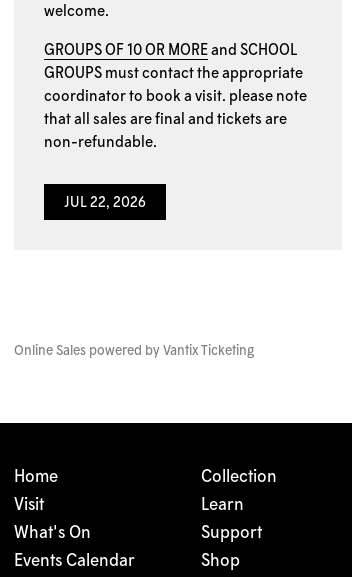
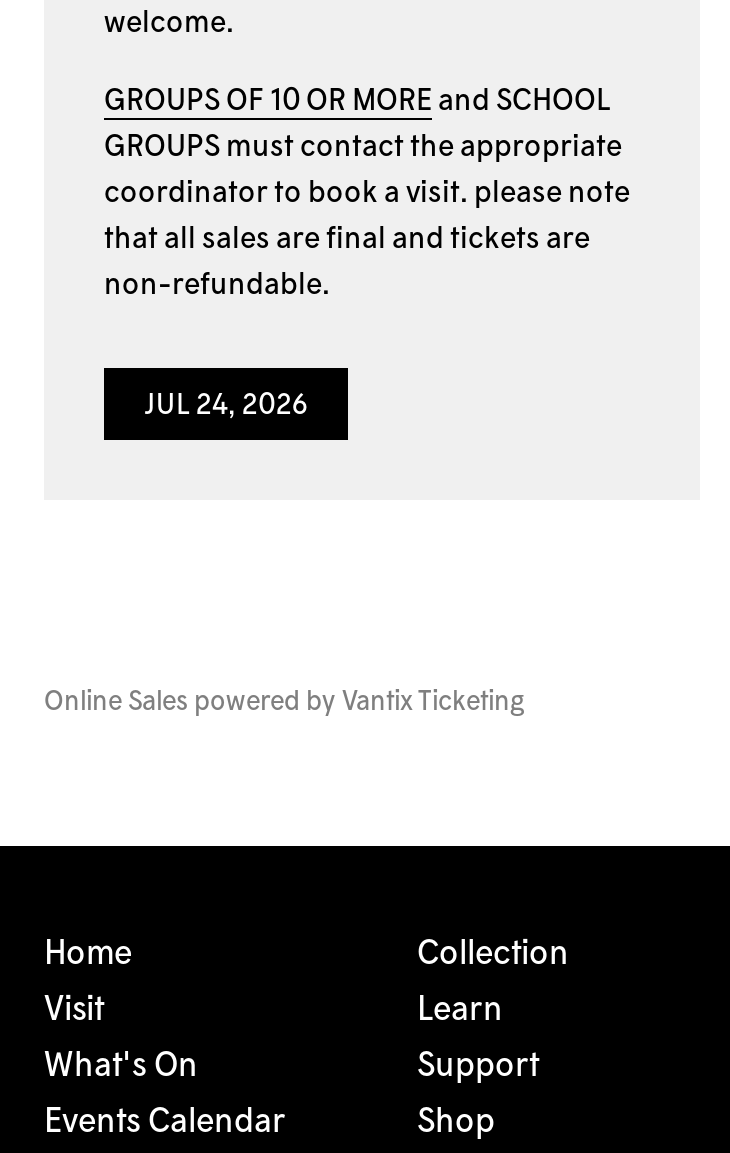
[64,196,146,210] JUL 22, 2026 -> [144,393,308,421] JUL 24, 2026

